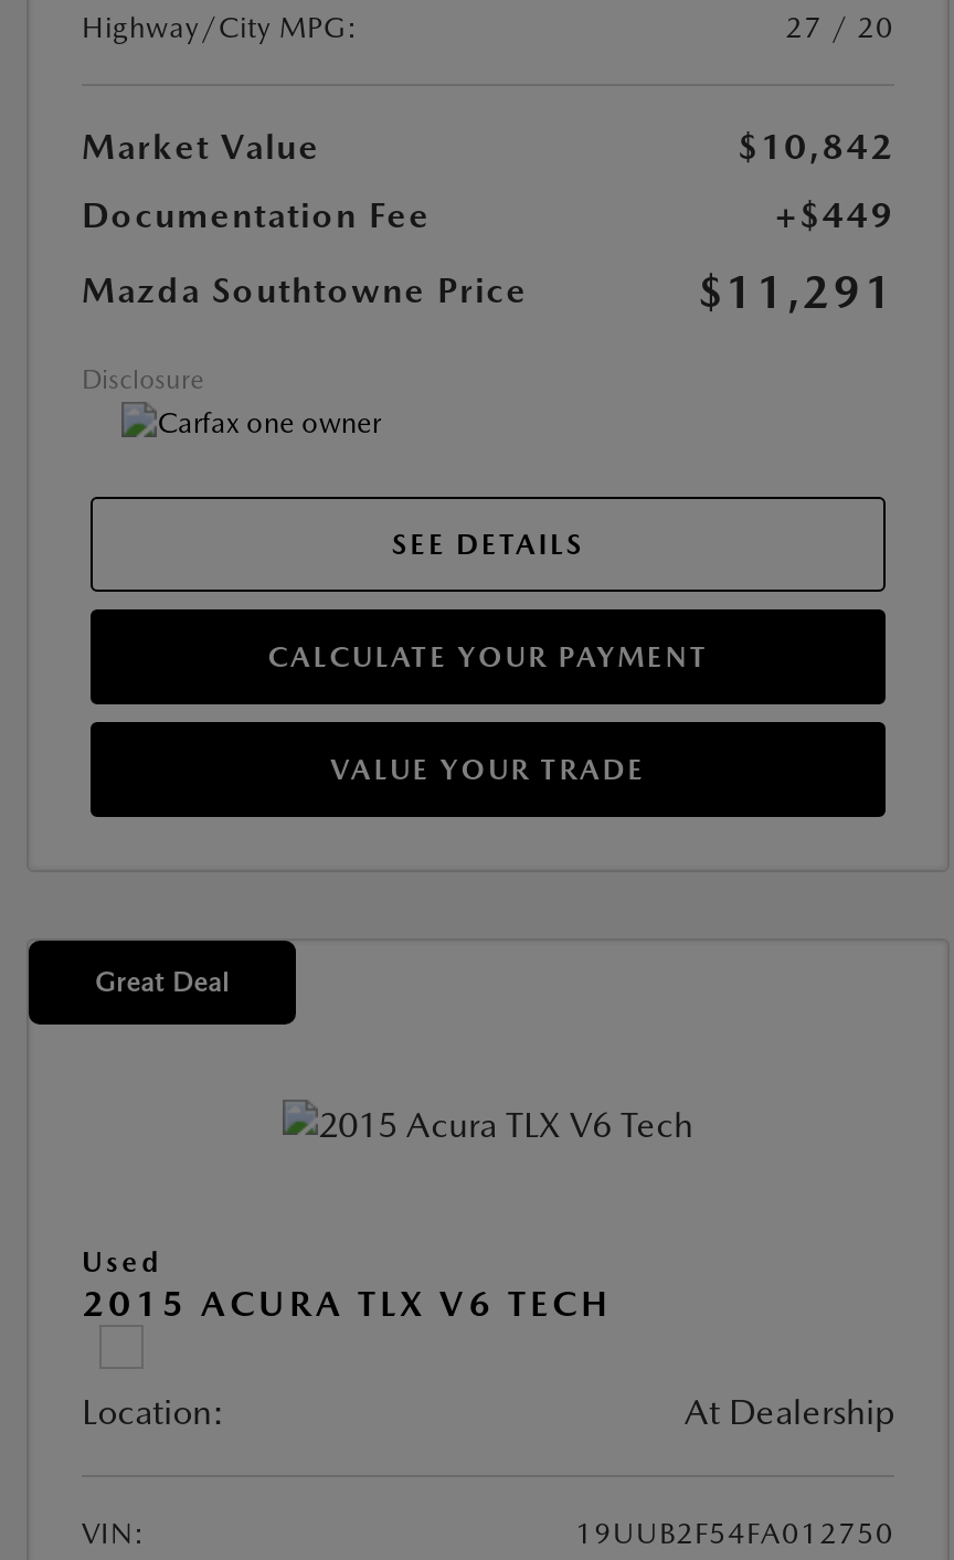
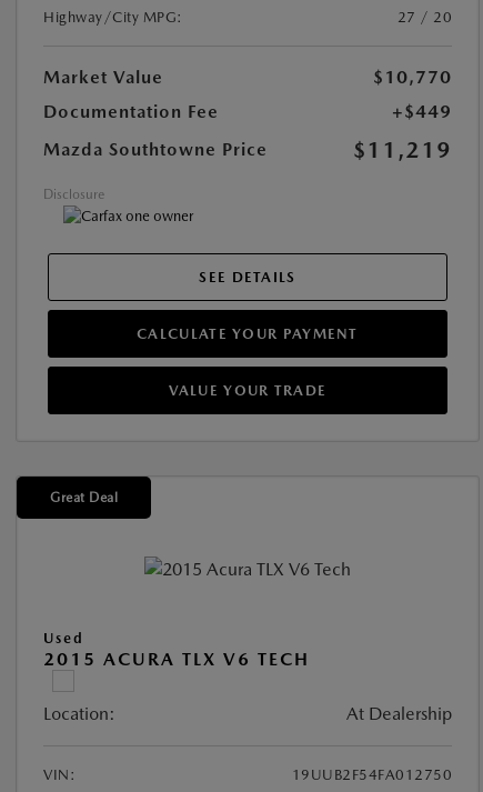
[738,126,894,168] $10,842 -> [373,67,452,88] $10,770
[698,265,894,318] $11,291 -> [353,137,452,163] $11,219

